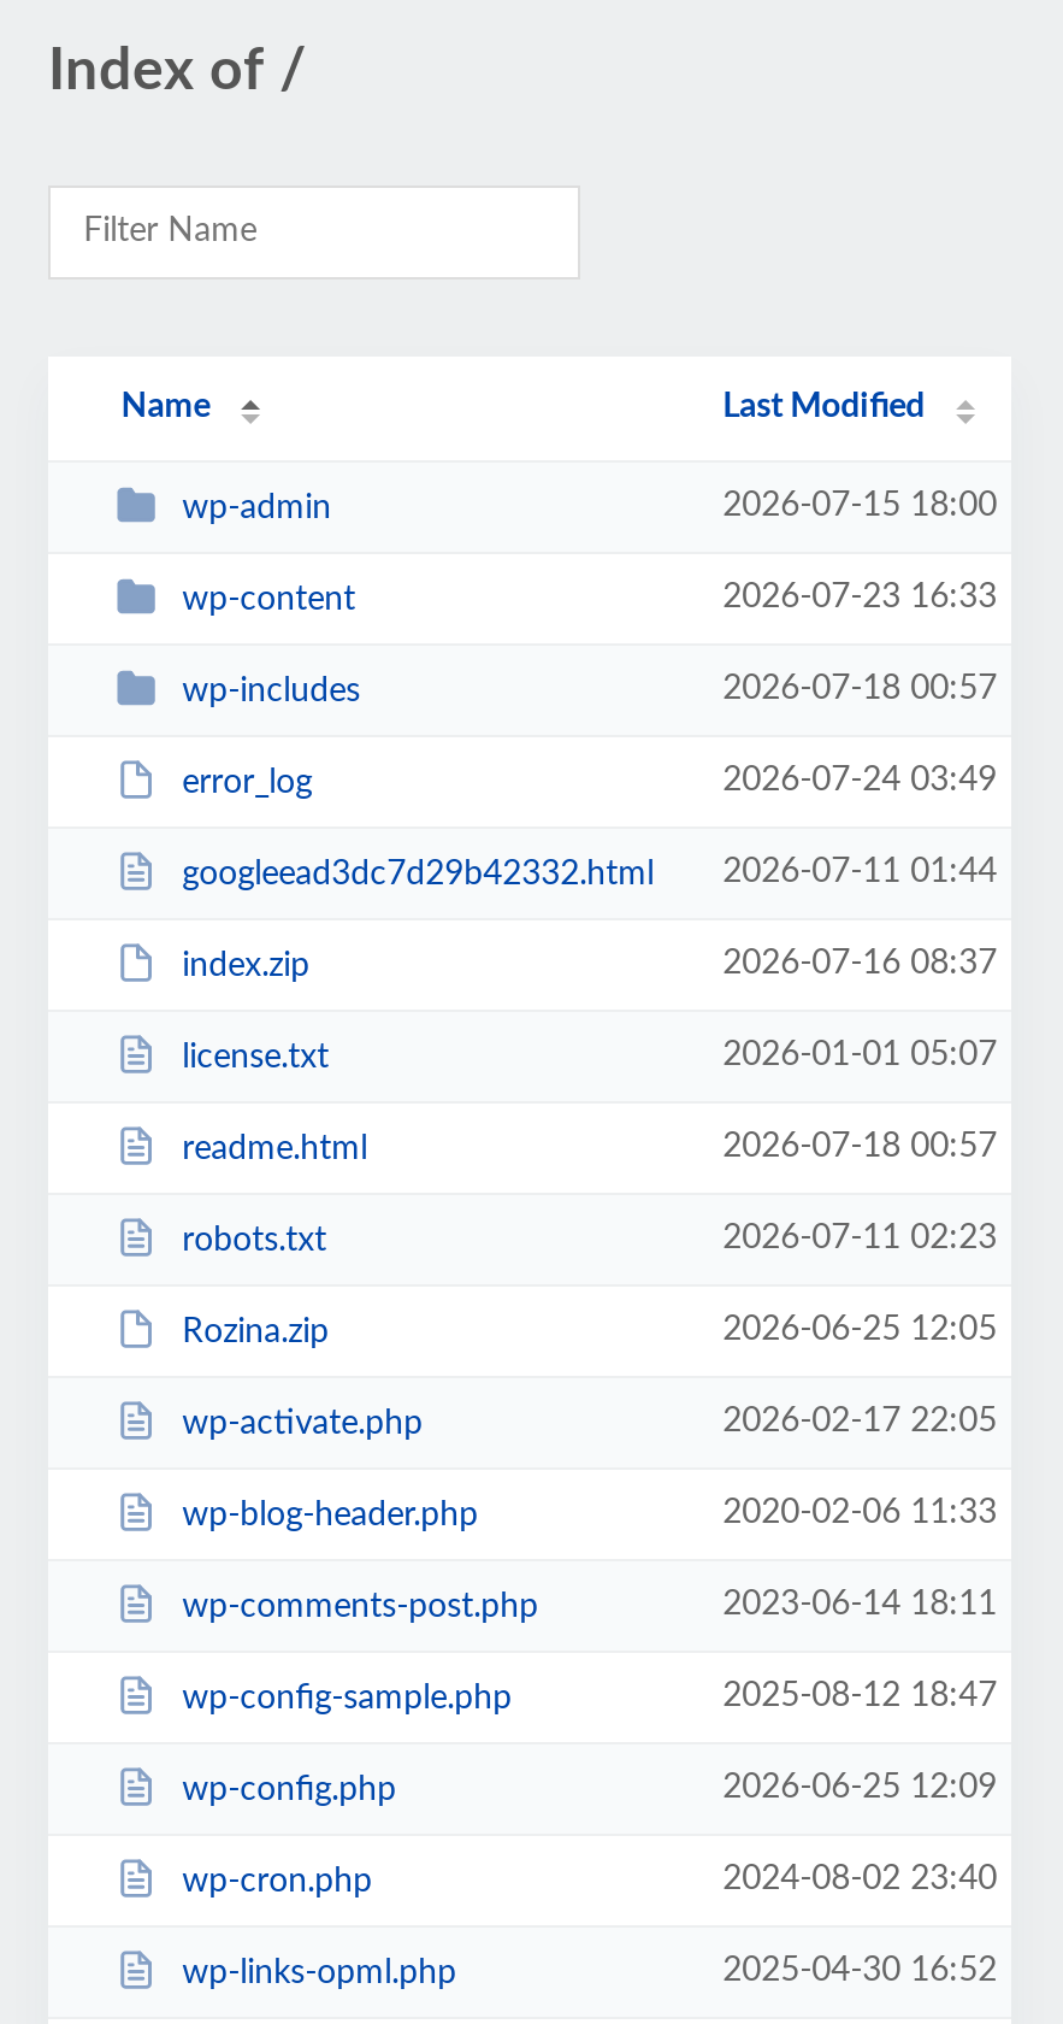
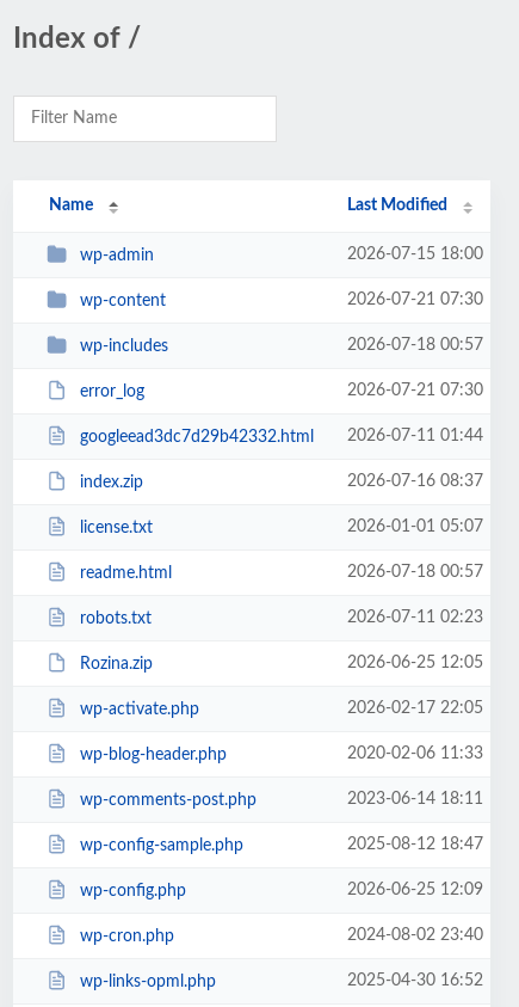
[723,581,997,614] 2026-07-23 16:33 -> [347,291,483,308] 2026-07-21 07:30
[723,764,997,798] 2026-07-24 03:49 -> [347,382,483,399] 2026-07-21 07:30

